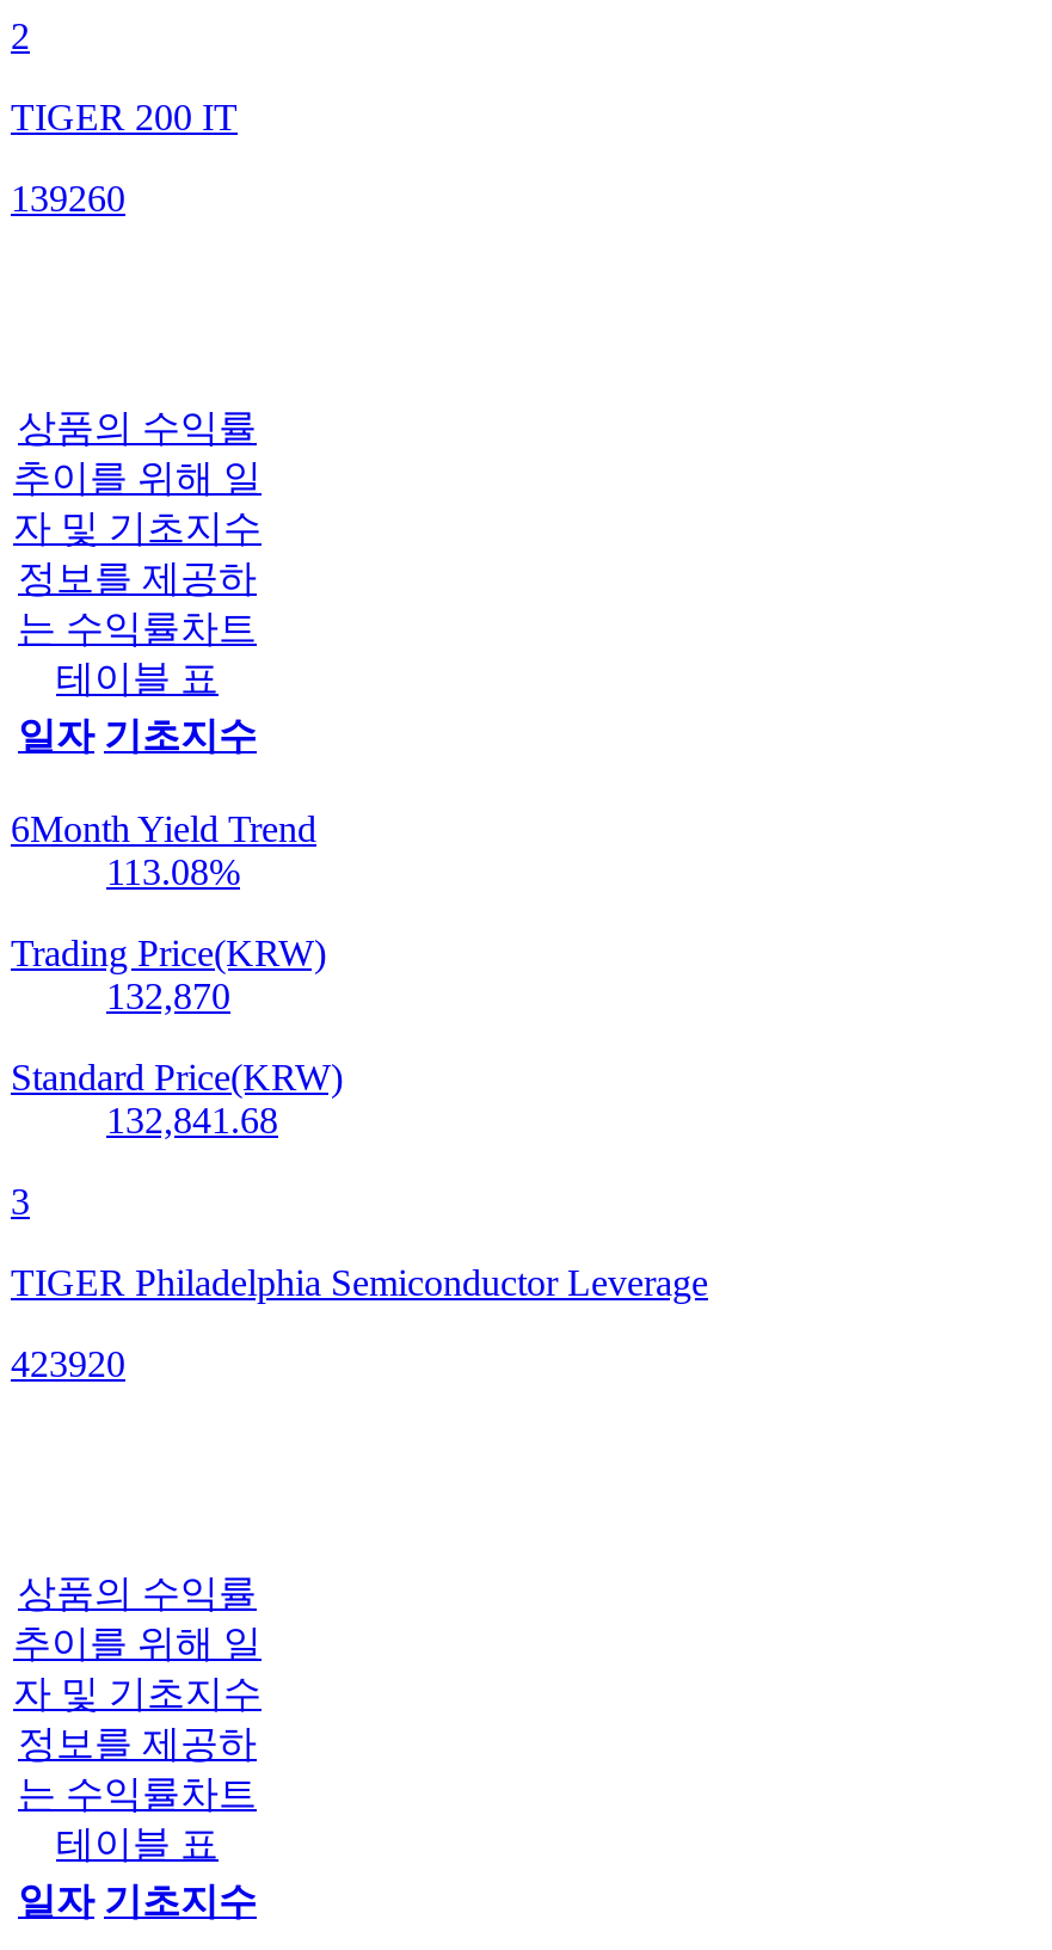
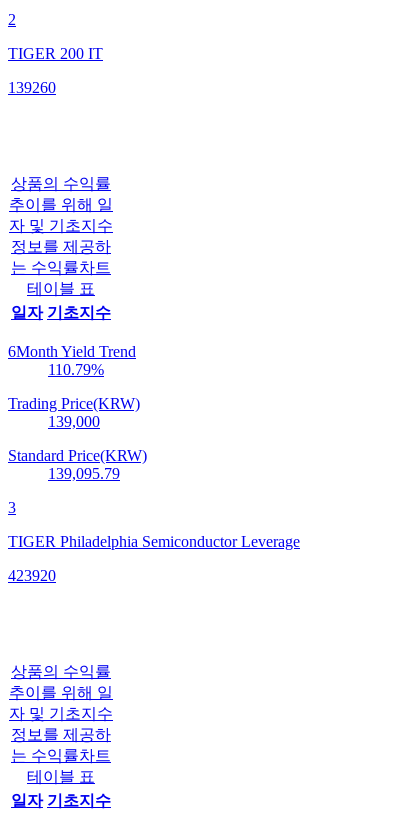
[106,851,240,892] 113.08% -> [48,361,104,378] 110.79%
[106,975,230,1016] 132,870 -> [48,413,100,430] 139,000
[106,1099,278,1140] 132,841.68 -> [48,465,120,482] 139,095.79

